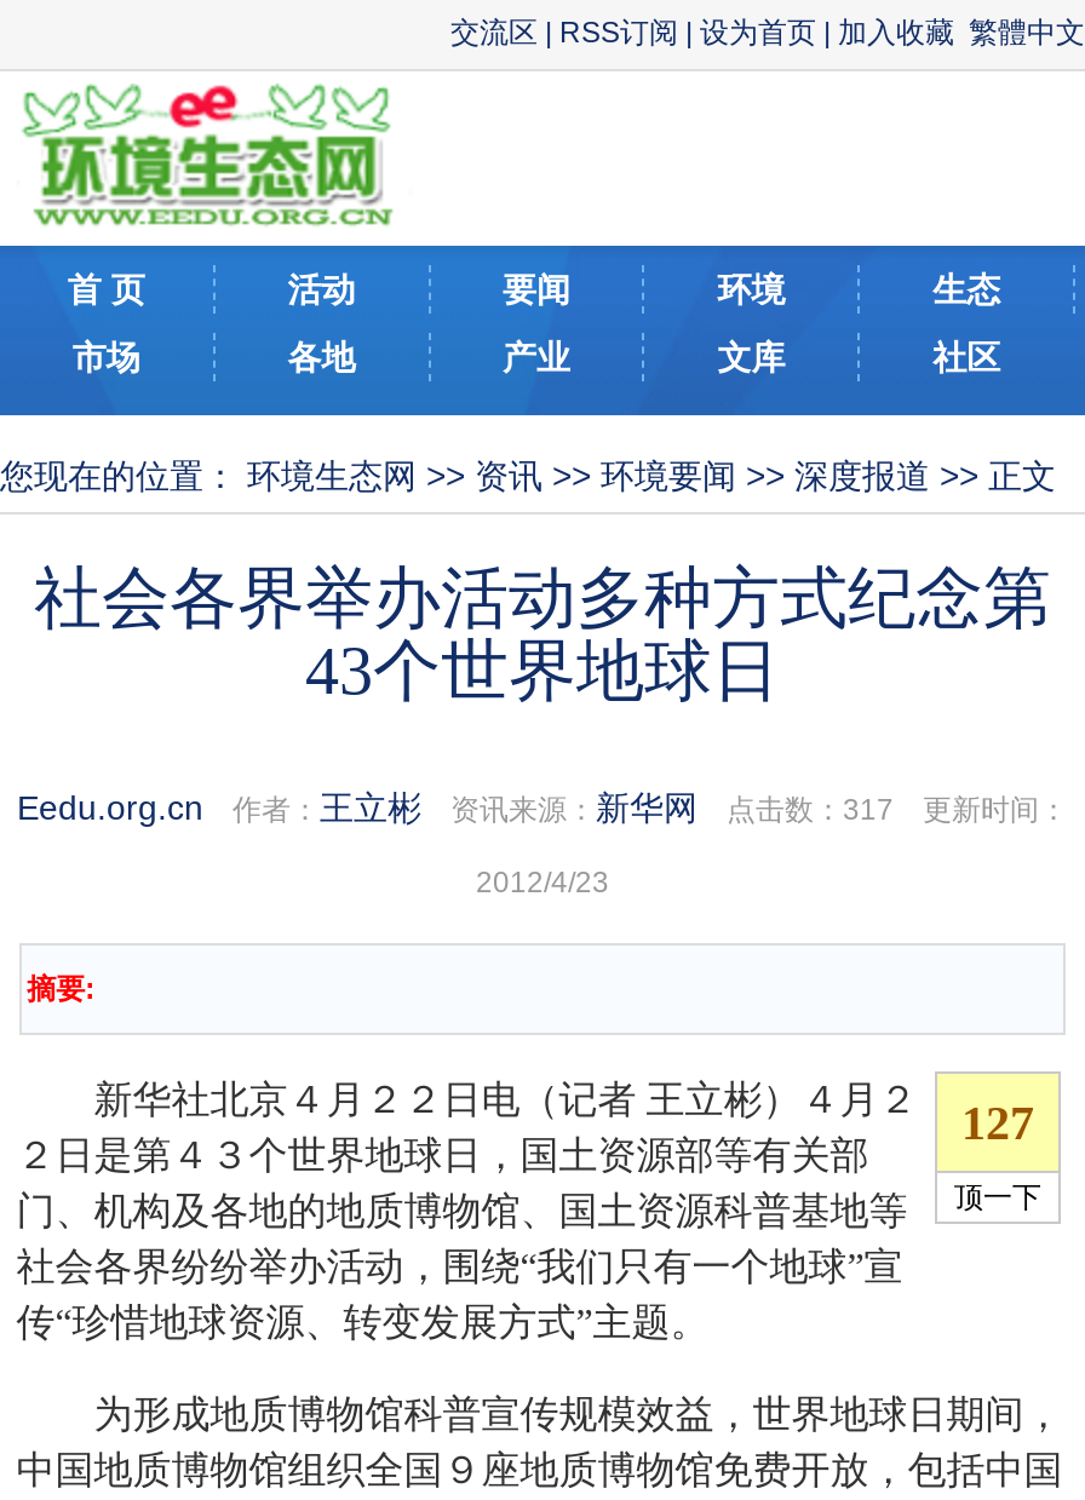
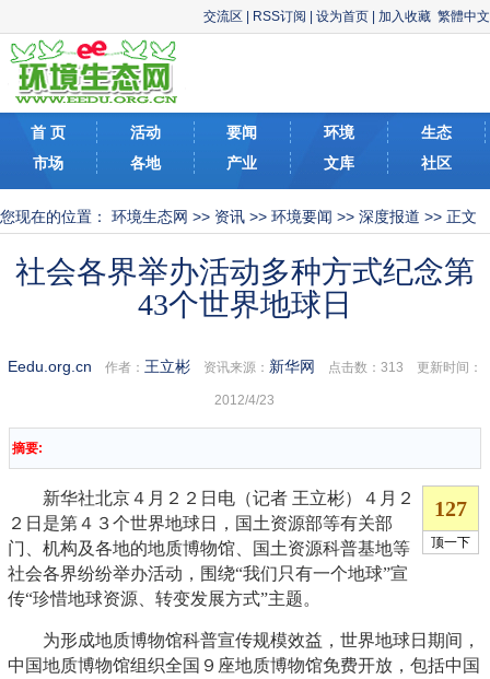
[17,788,1068,827] Eedu.org.cn作者：王立彬资讯来源：新华网点击数：317 更新时间： -> [8,358,482,375] Eedu.org.cn作者：王立彬资讯来源：新华网点击数：313 更新时间：

